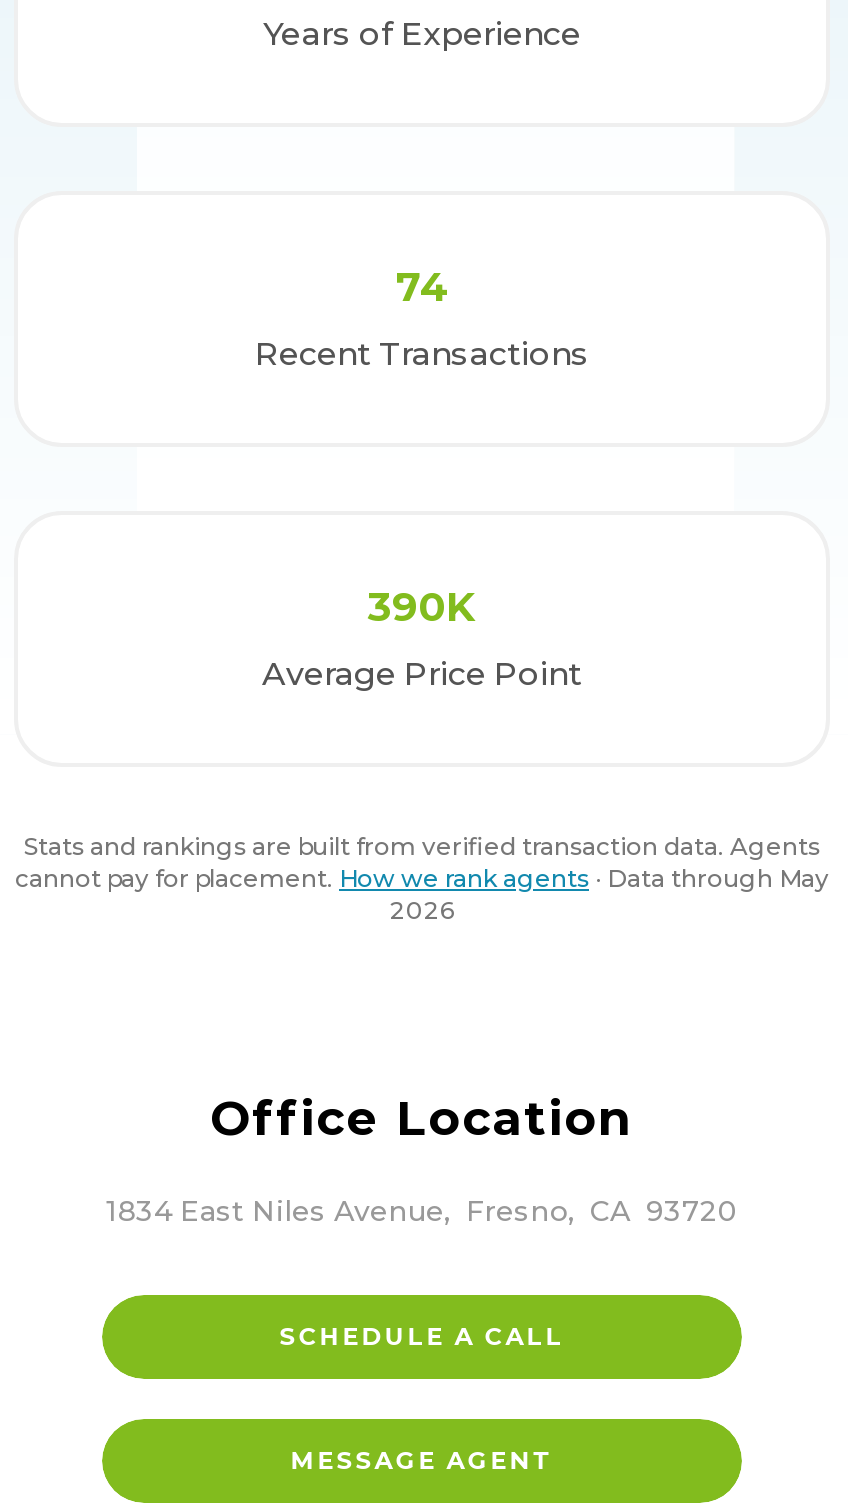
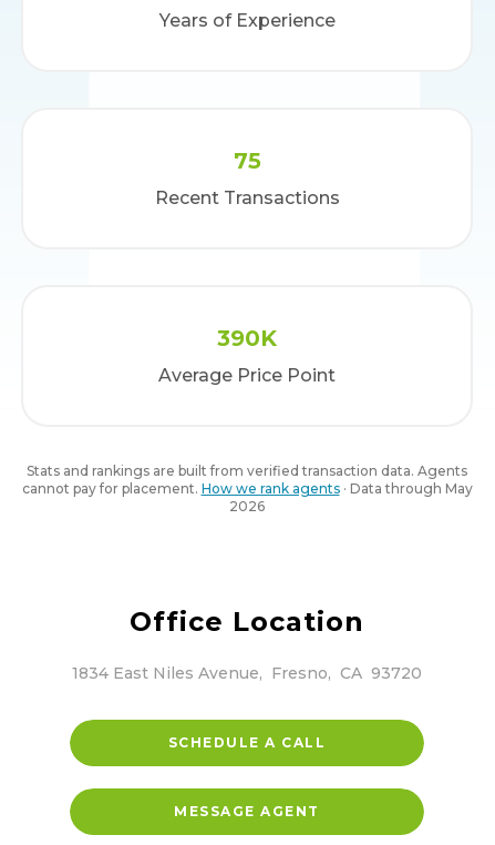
[396,263,448,311] 74 -> [233,147,261,174] 75

